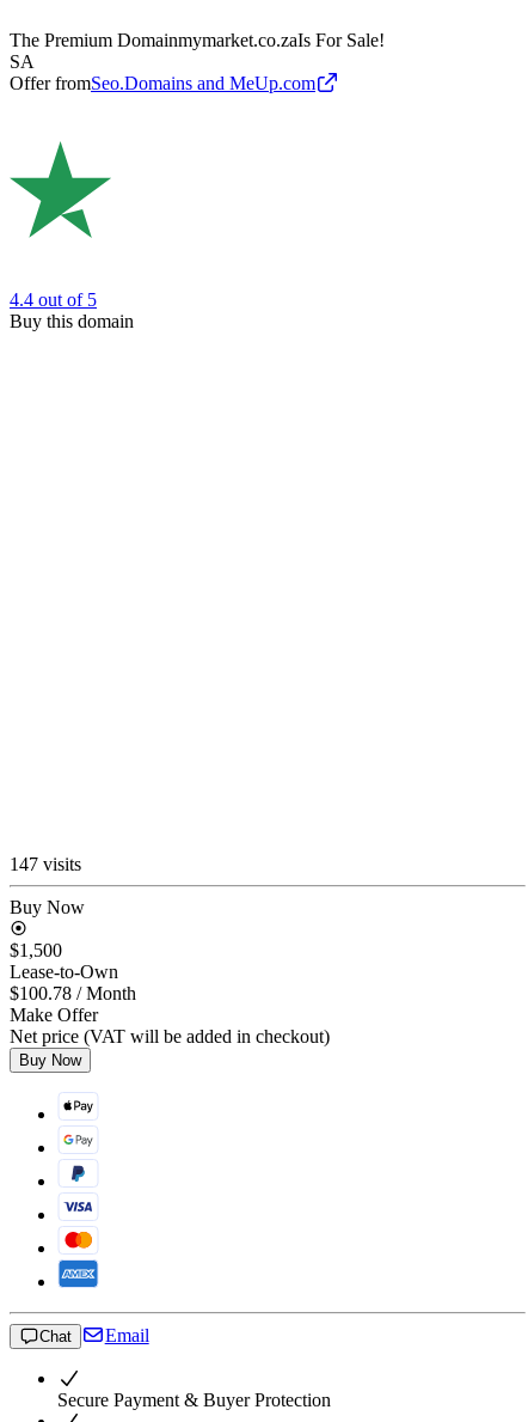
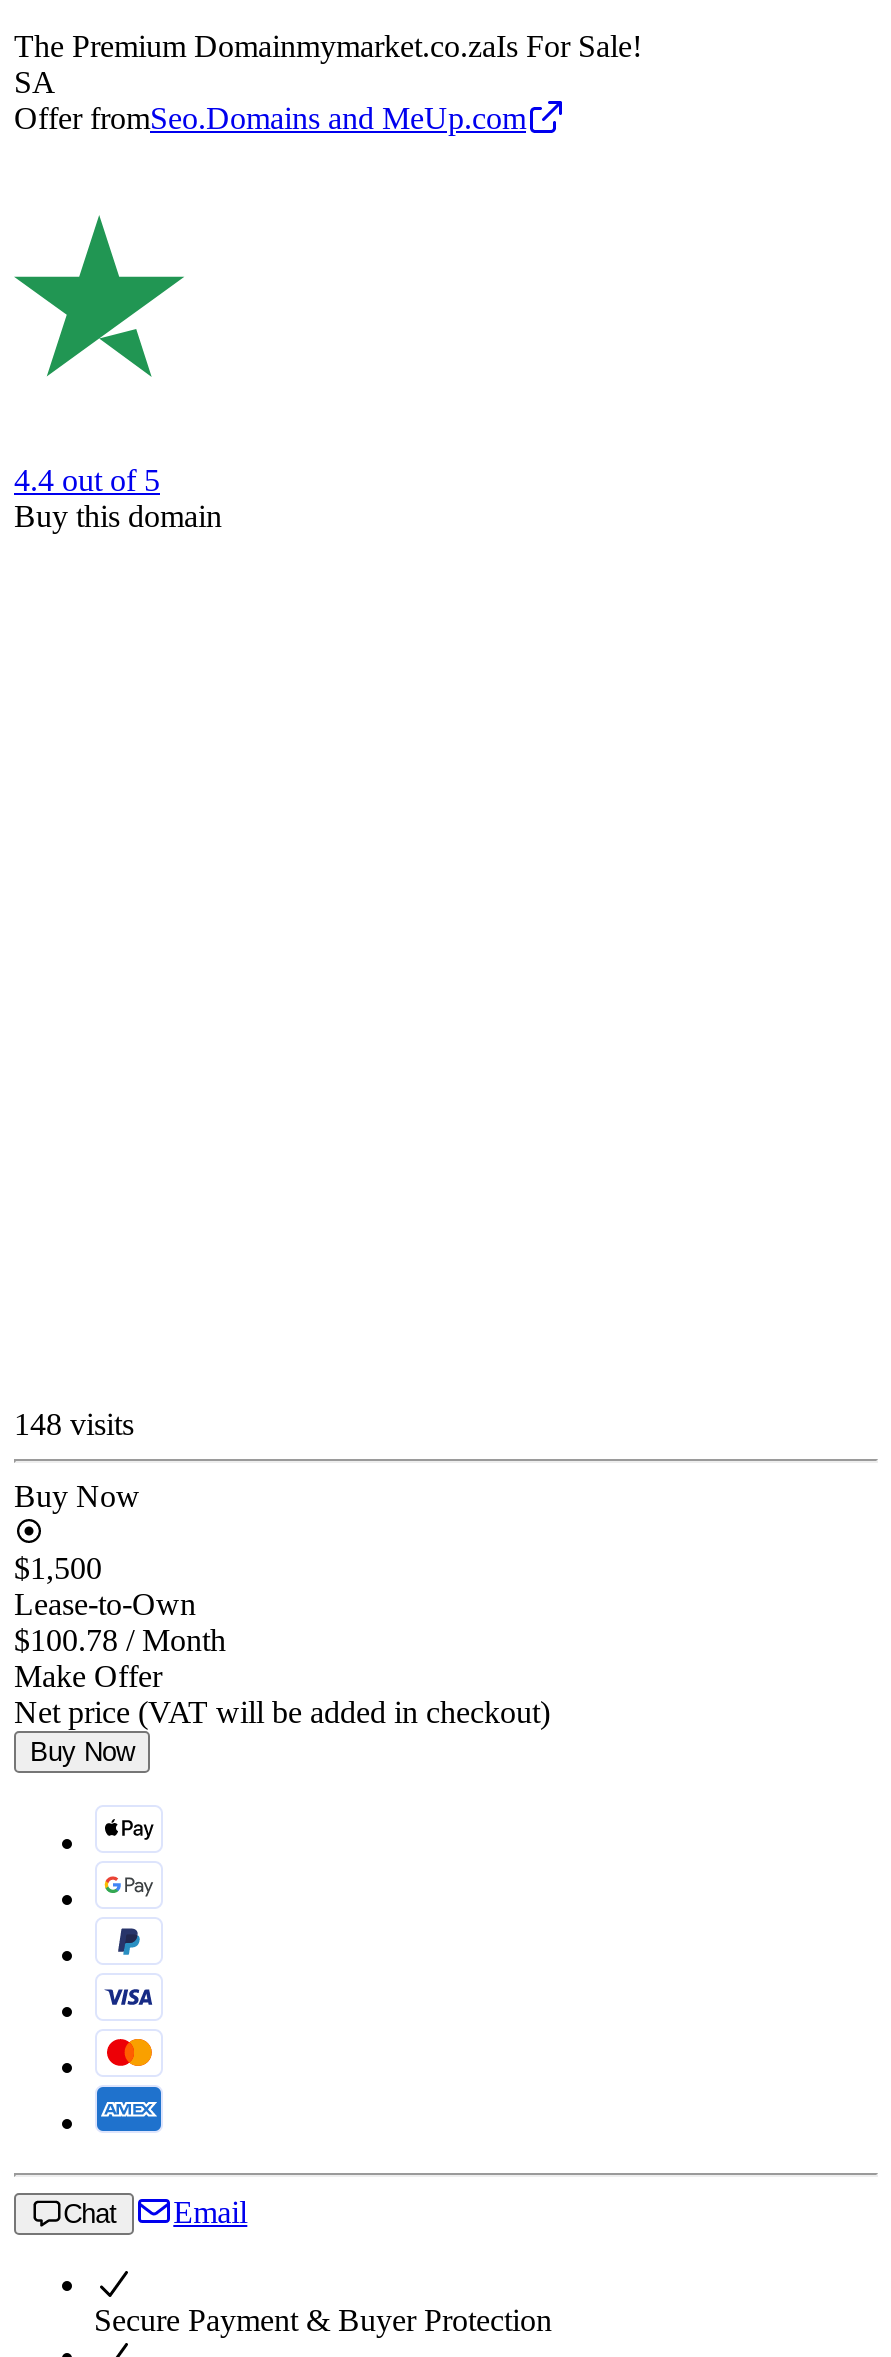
[10,853,81,874] 147 visits -> [14,1406,134,1440] 148 visits

